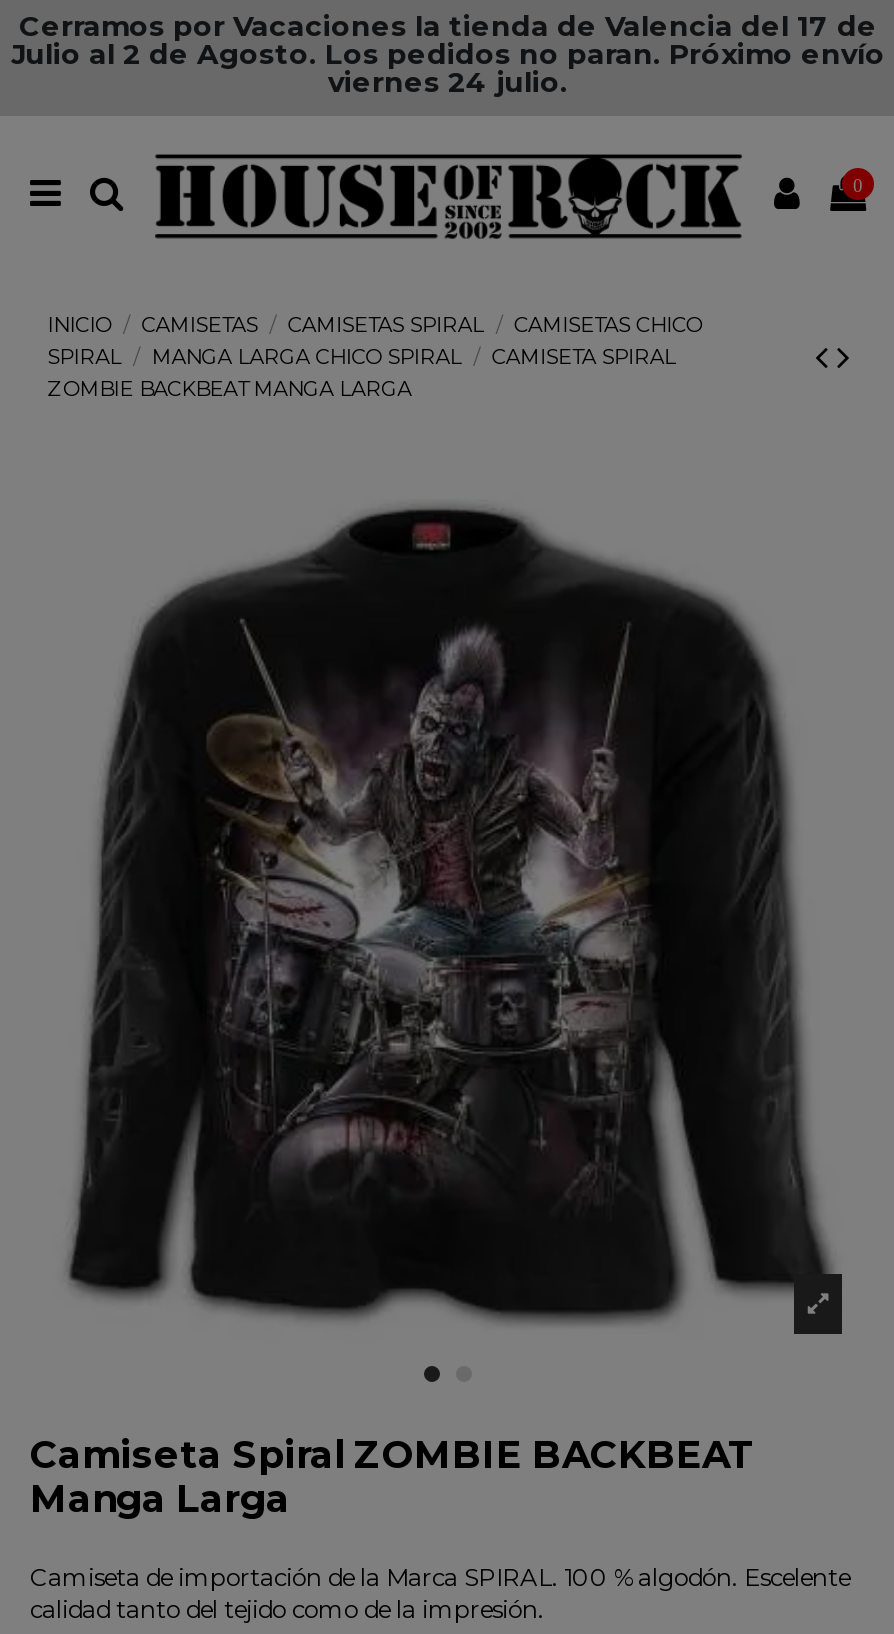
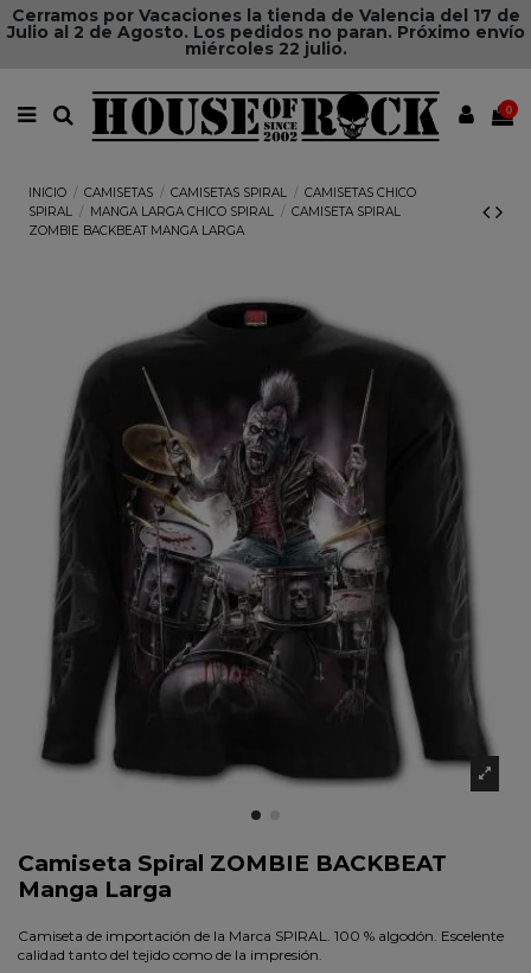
[328,64,568,100] viernes 24 julio. -> [184,38,347,59] miércoles 22 julio.

